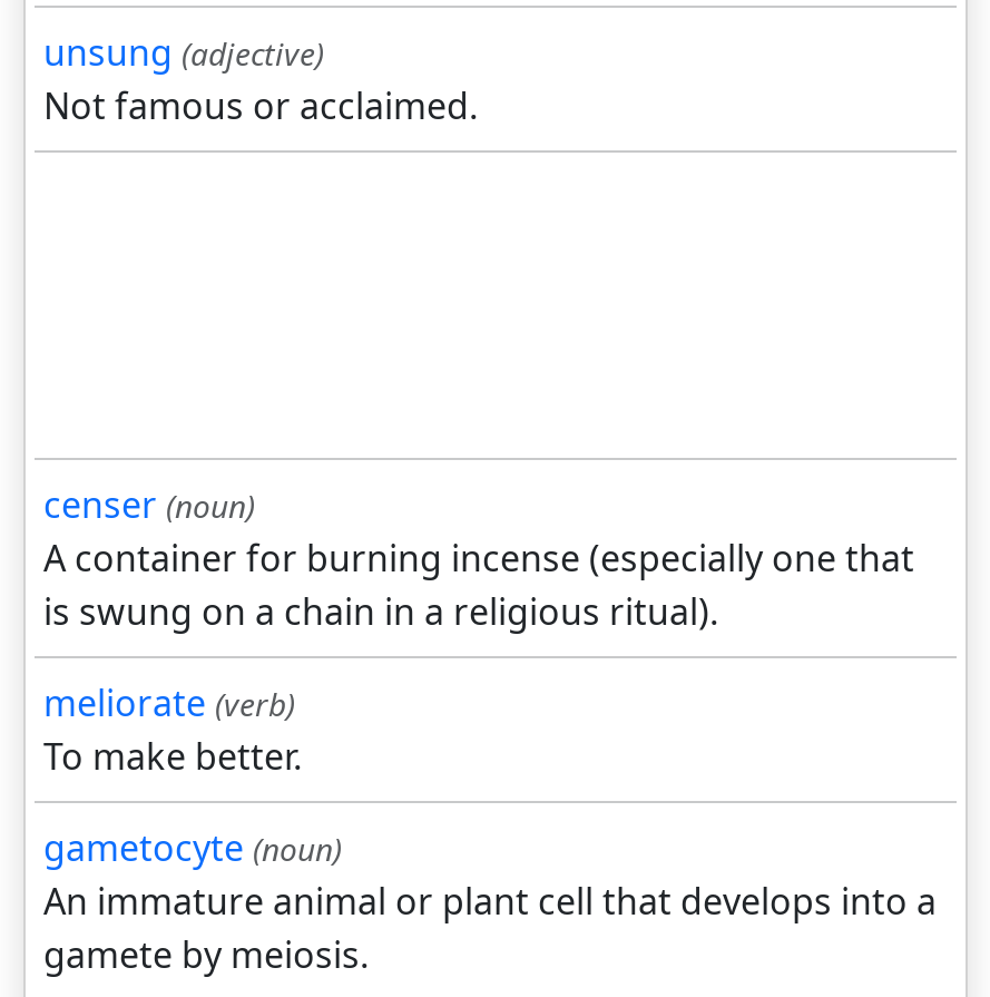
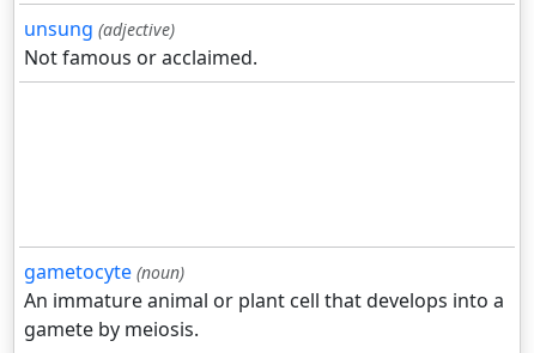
[43,480,914,781] censer (noun) | A container for burning incense (especially one that | is swung on a chain in a religious ritual). | meliorate (verb) | To make better. -> none

